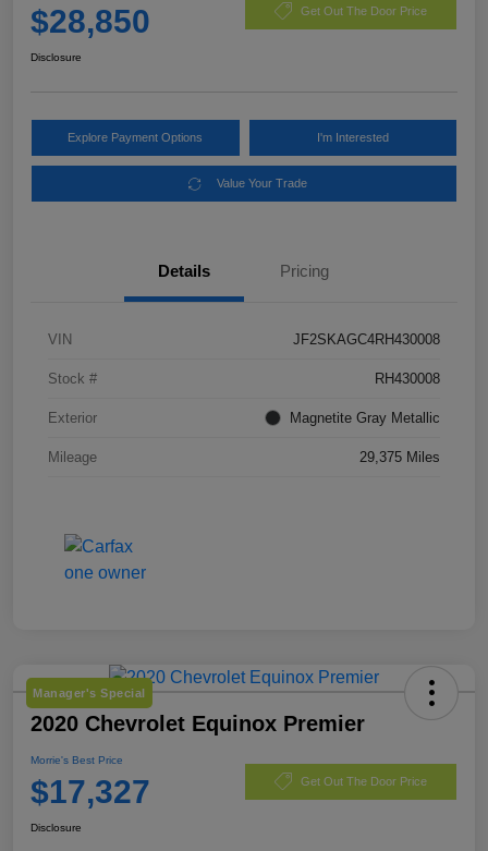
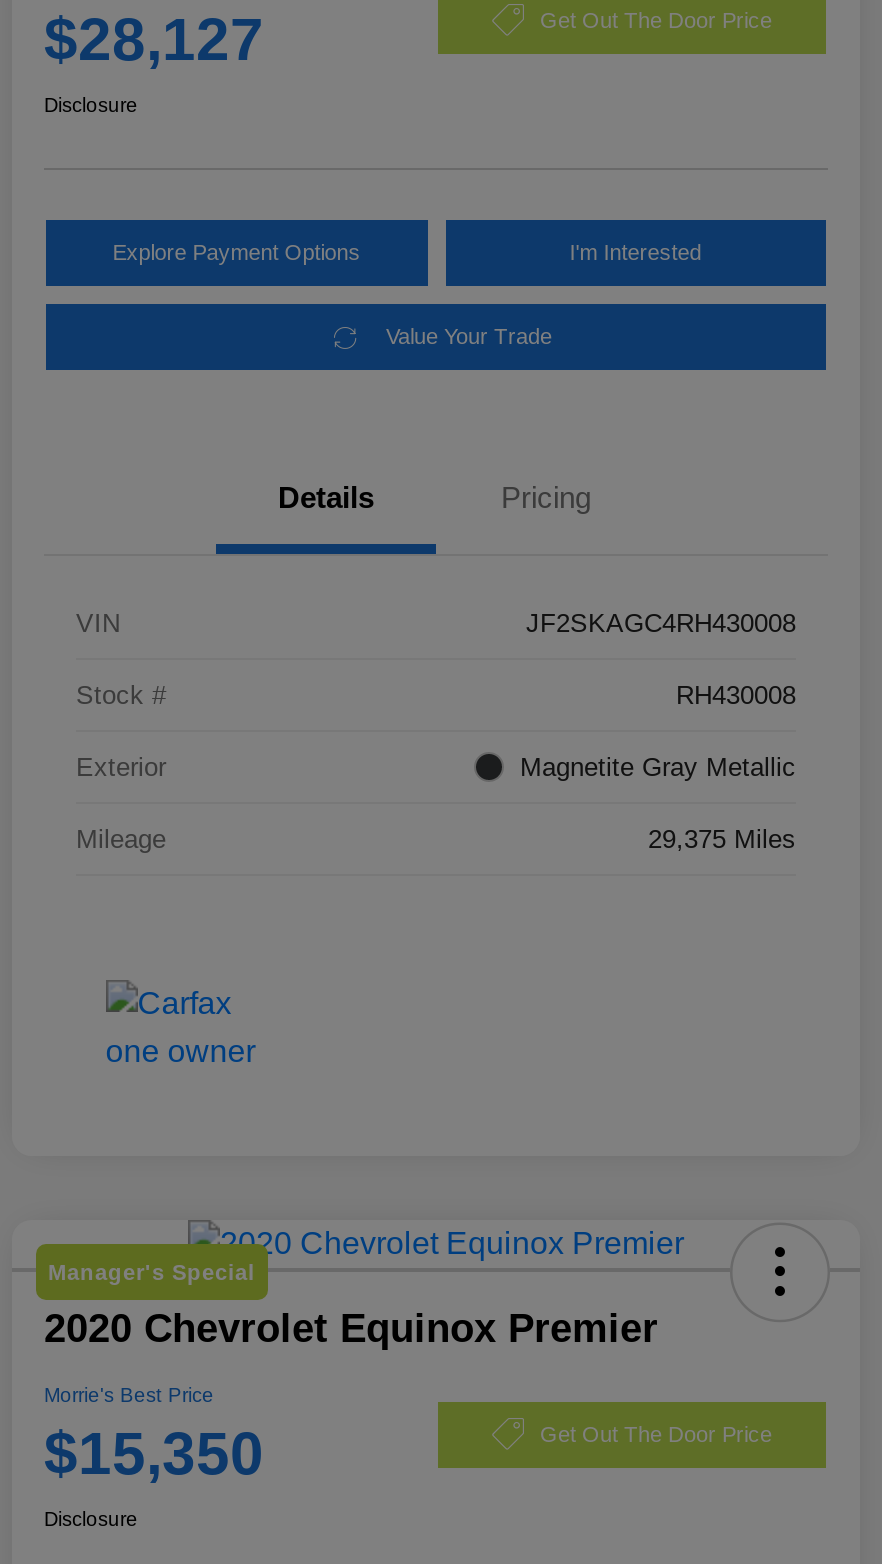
[30,3,150,39] $28,850 -> [44,6,264,72] $28,127
[30,774,150,810] $17,327 -> [44,1420,264,1486] $15,350

